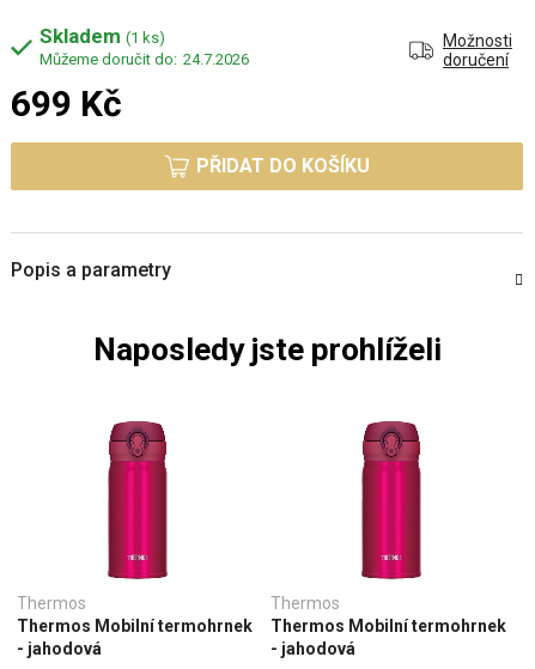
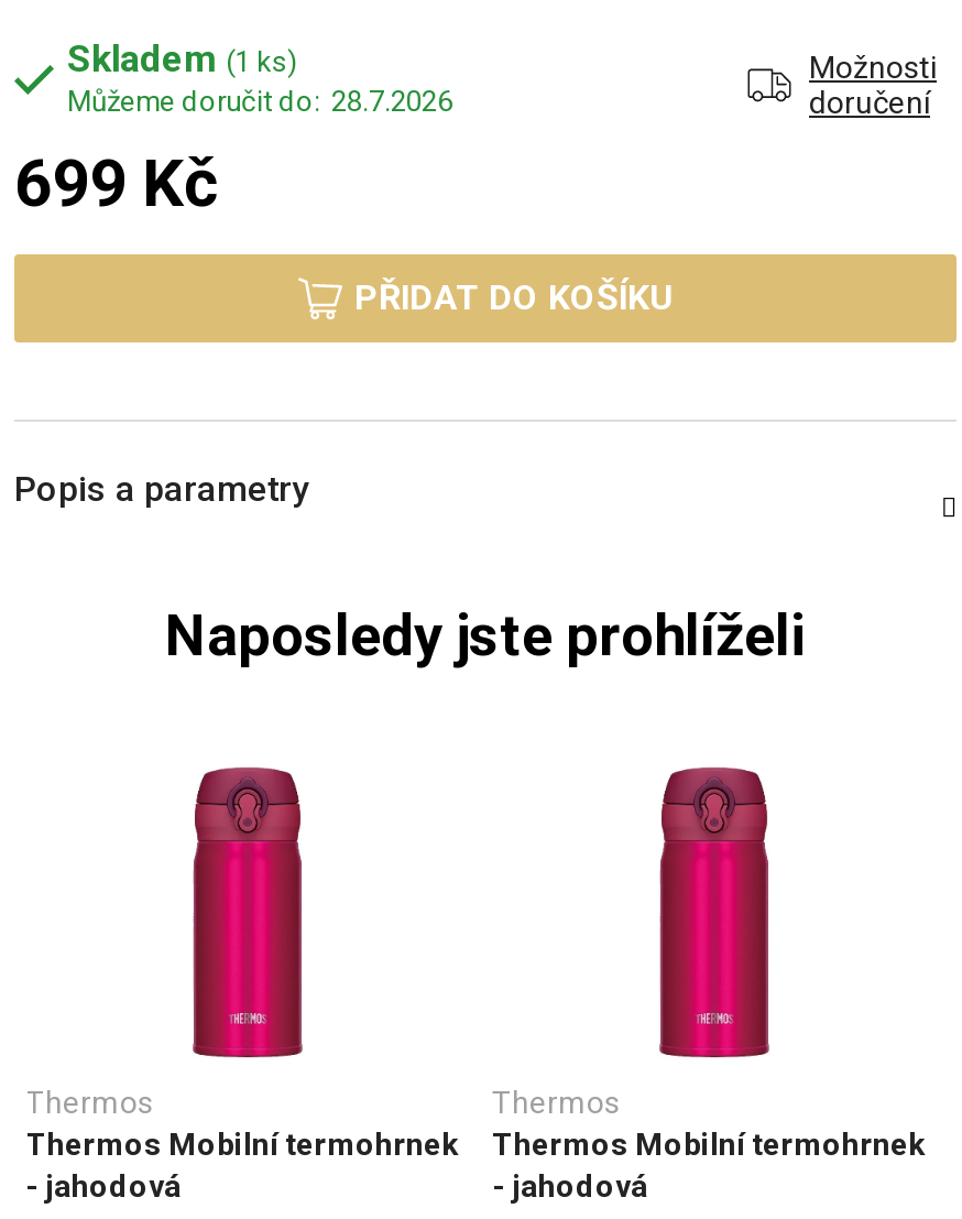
[180,50,249,68] 24.7.2026 -> [325,84,452,117] 28.7.2026

